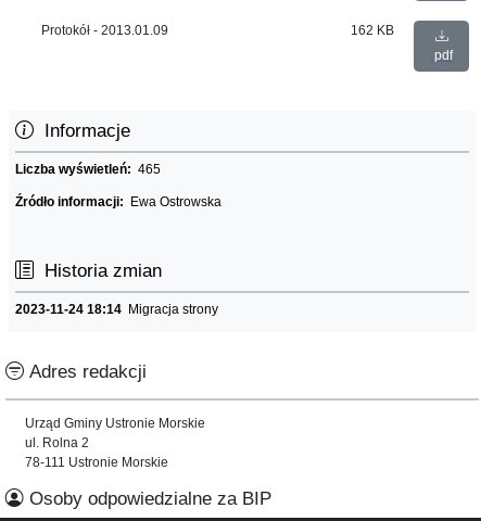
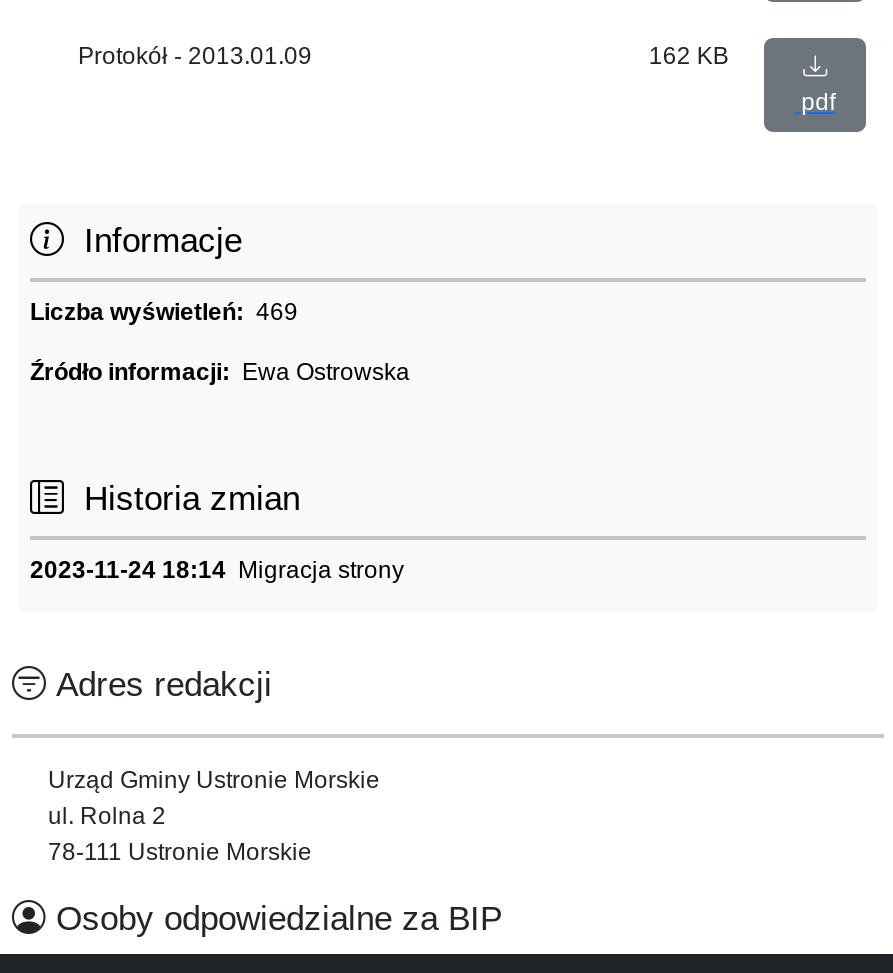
[15,161,161,176] Liczba wyświetleń: 465 -> [30,297,298,325] Liczba wyświetleń: 469

